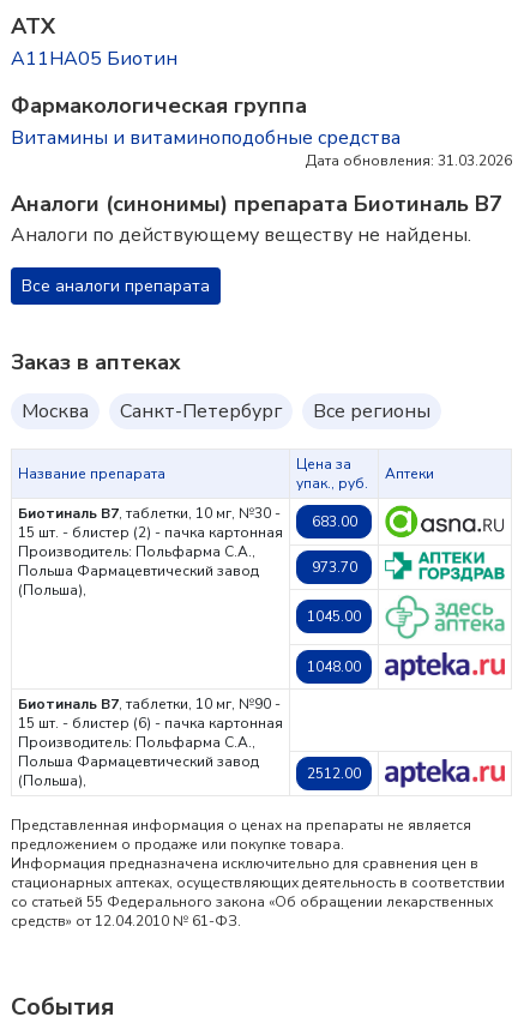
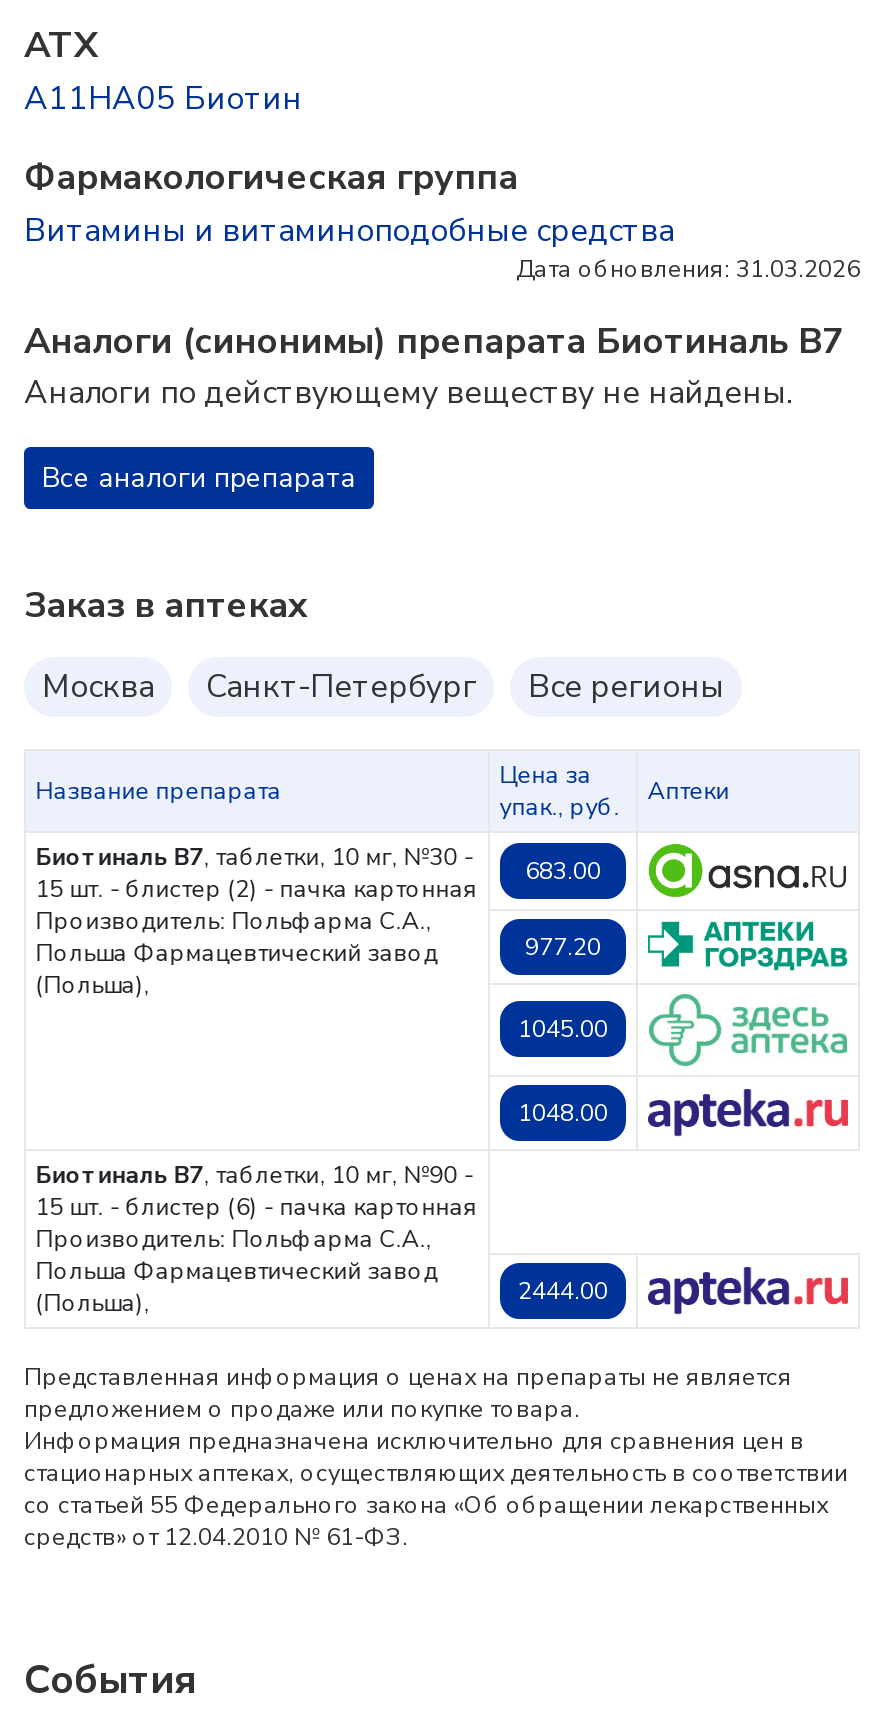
[311,558,357,577] 973.70 -> [525,931,601,963] 977.20
[307,764,361,783] 2512.00 -> [518,1275,608,1307] 2444.00

